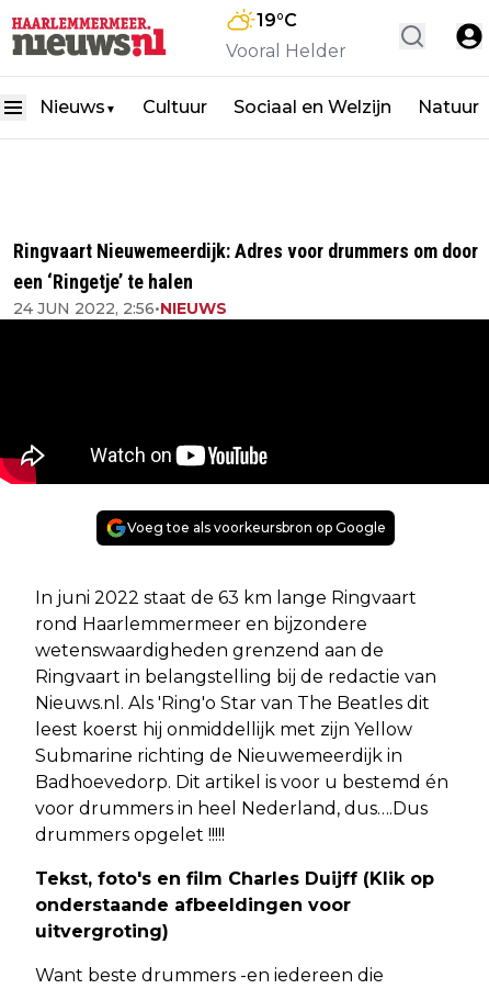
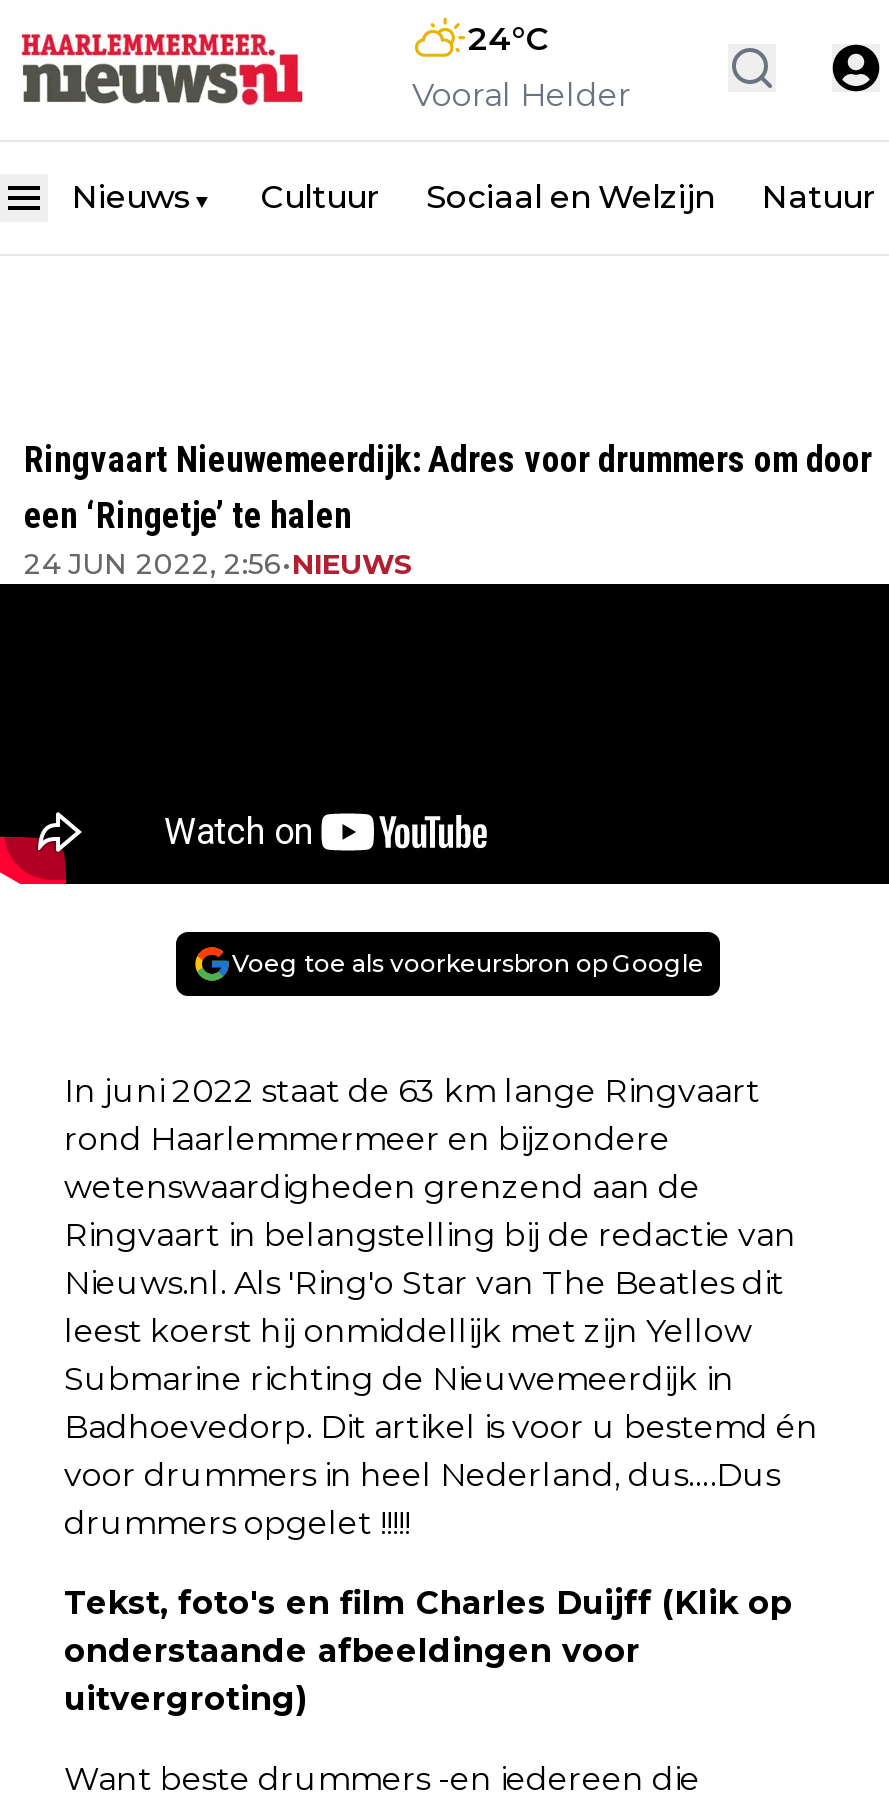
[257,10,297,31] 19°C -> [468,20,550,58] 24°C

